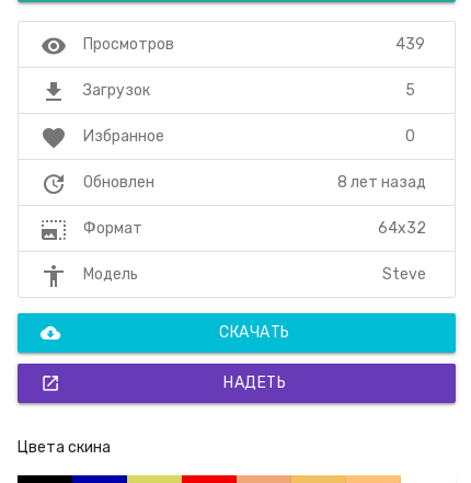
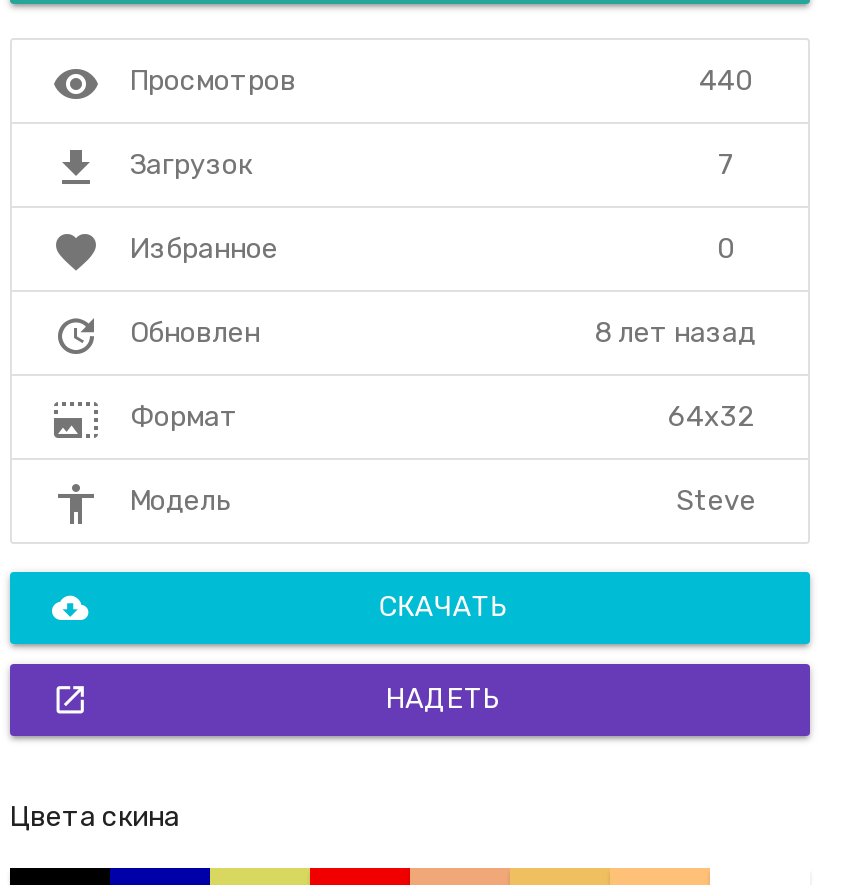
[395,34,424,53] 439 -> [699,63,753,97] 440
[405,81,415,99] 5 -> [718,147,734,181] 7

